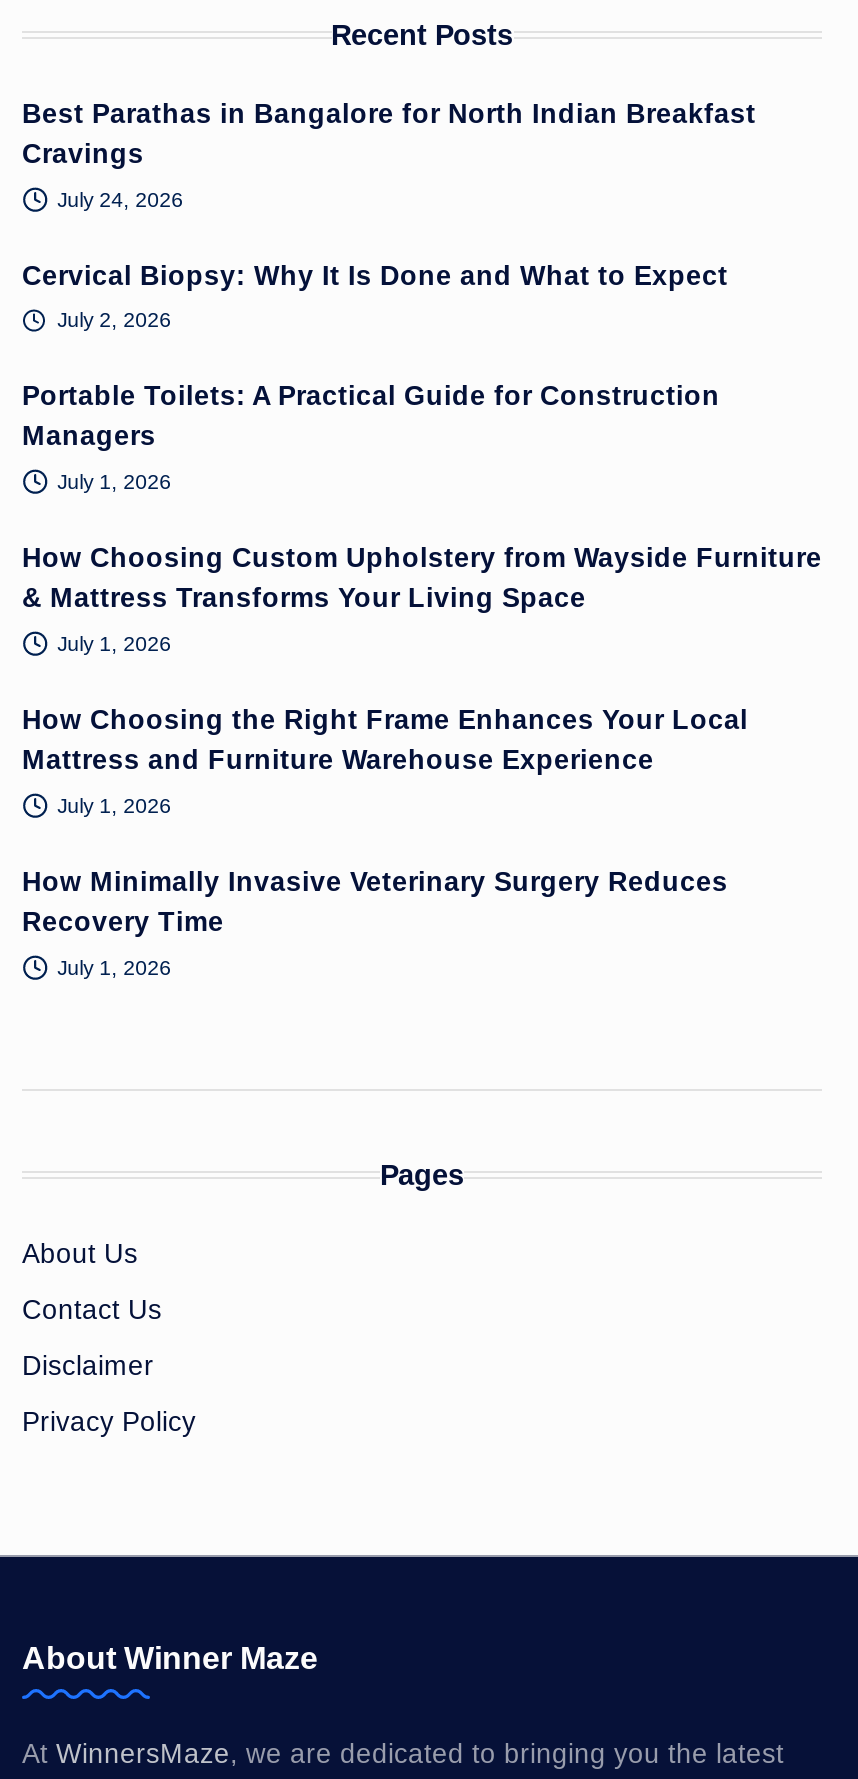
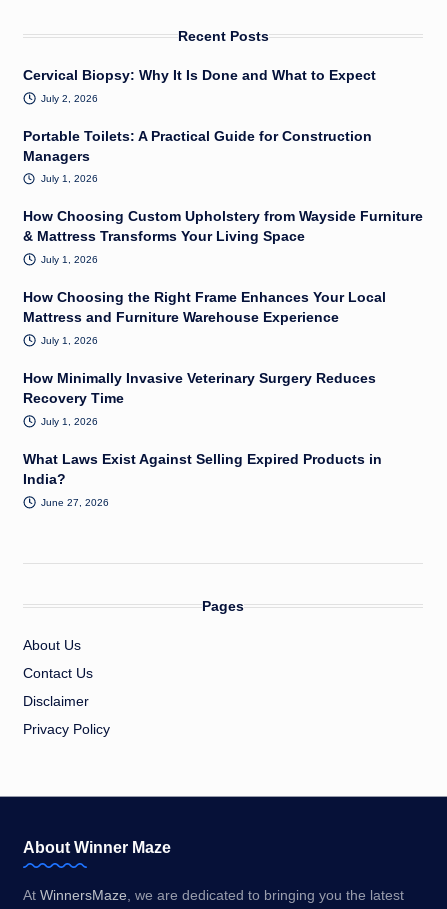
[22,98,756,210] Best Parathas in Bangalore for North Indian Breakfast | Cravings | July 24, 2026 -> none
moved [22,260,822,978] -> [23,68,423,427]: Cervical Biopsy: Why It Is Done and What to Expect | July 2, 2026 | Portable Toilets: A Practical Guide for Construction | ... | Recovery Time | July 1, 2026
none -> [23,452,382,508] What Laws Exist Against Selling Expired Products in | India? | June 27, 2026

